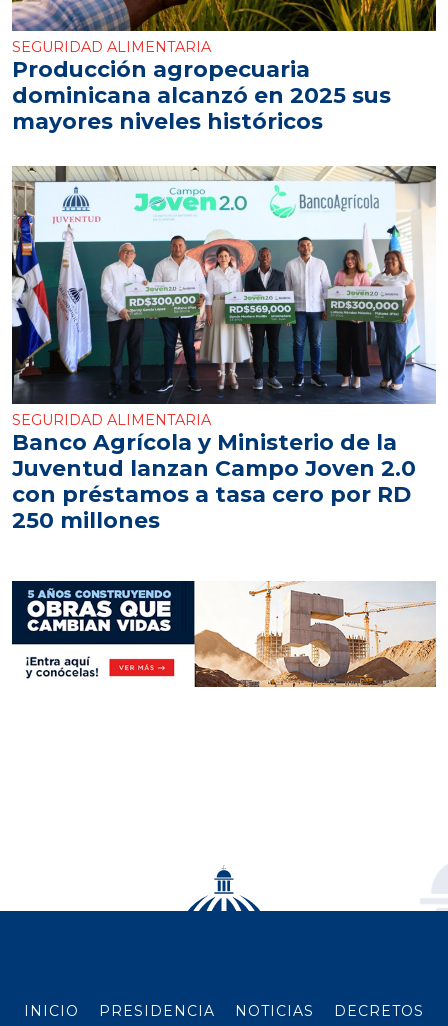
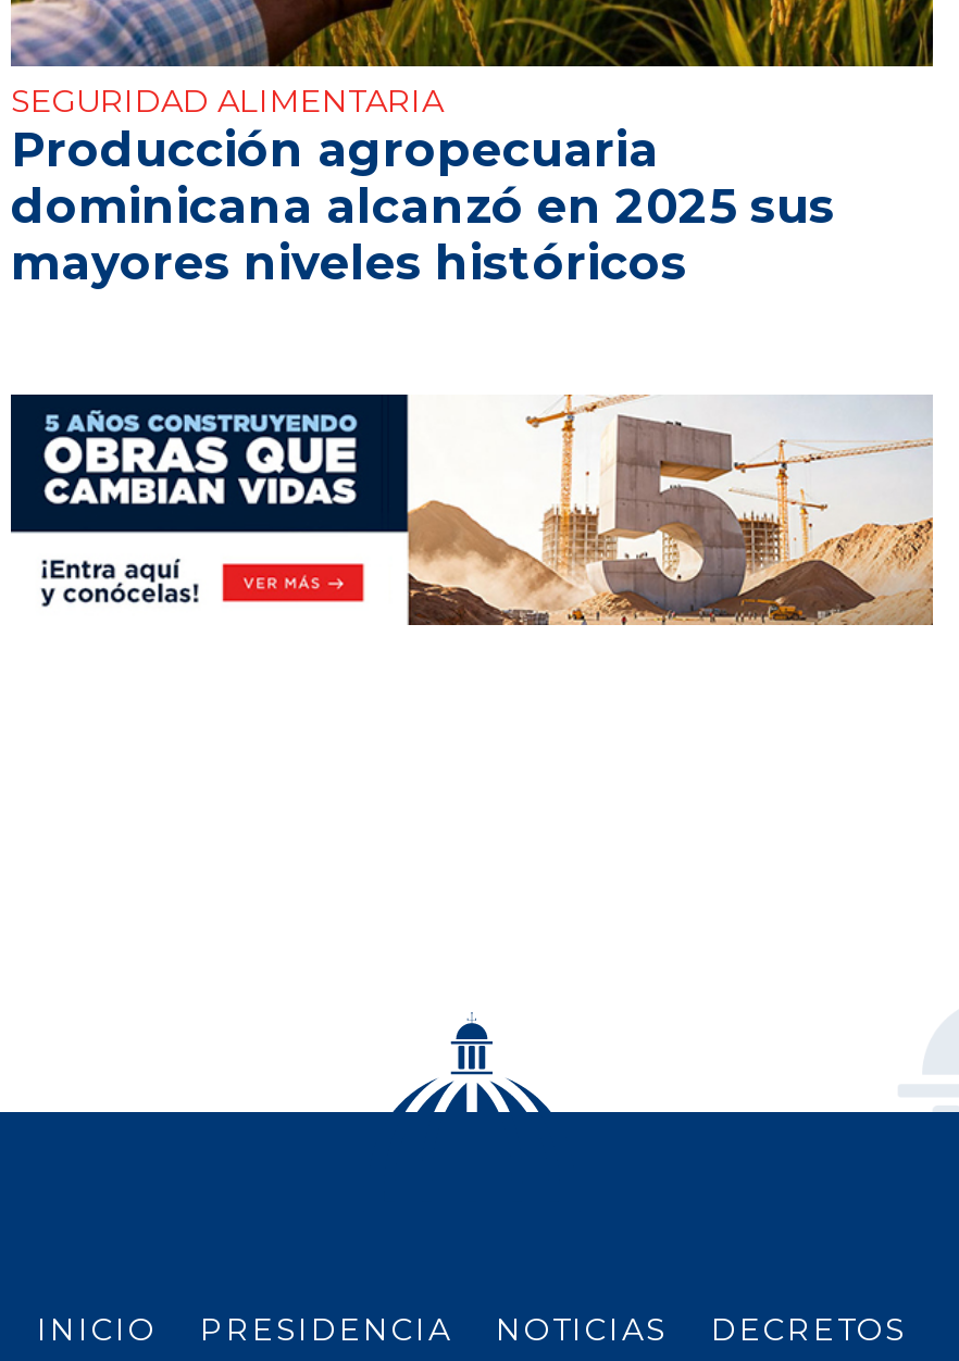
[11,165,436,533] [image] | SEGURIDAD ALIMENTARIA | Banco Agrícola y Ministerio de la | Juventud lanzan Campo Joven 2.0 | con préstamos a tasa cero por RD | 250 millones -> none

